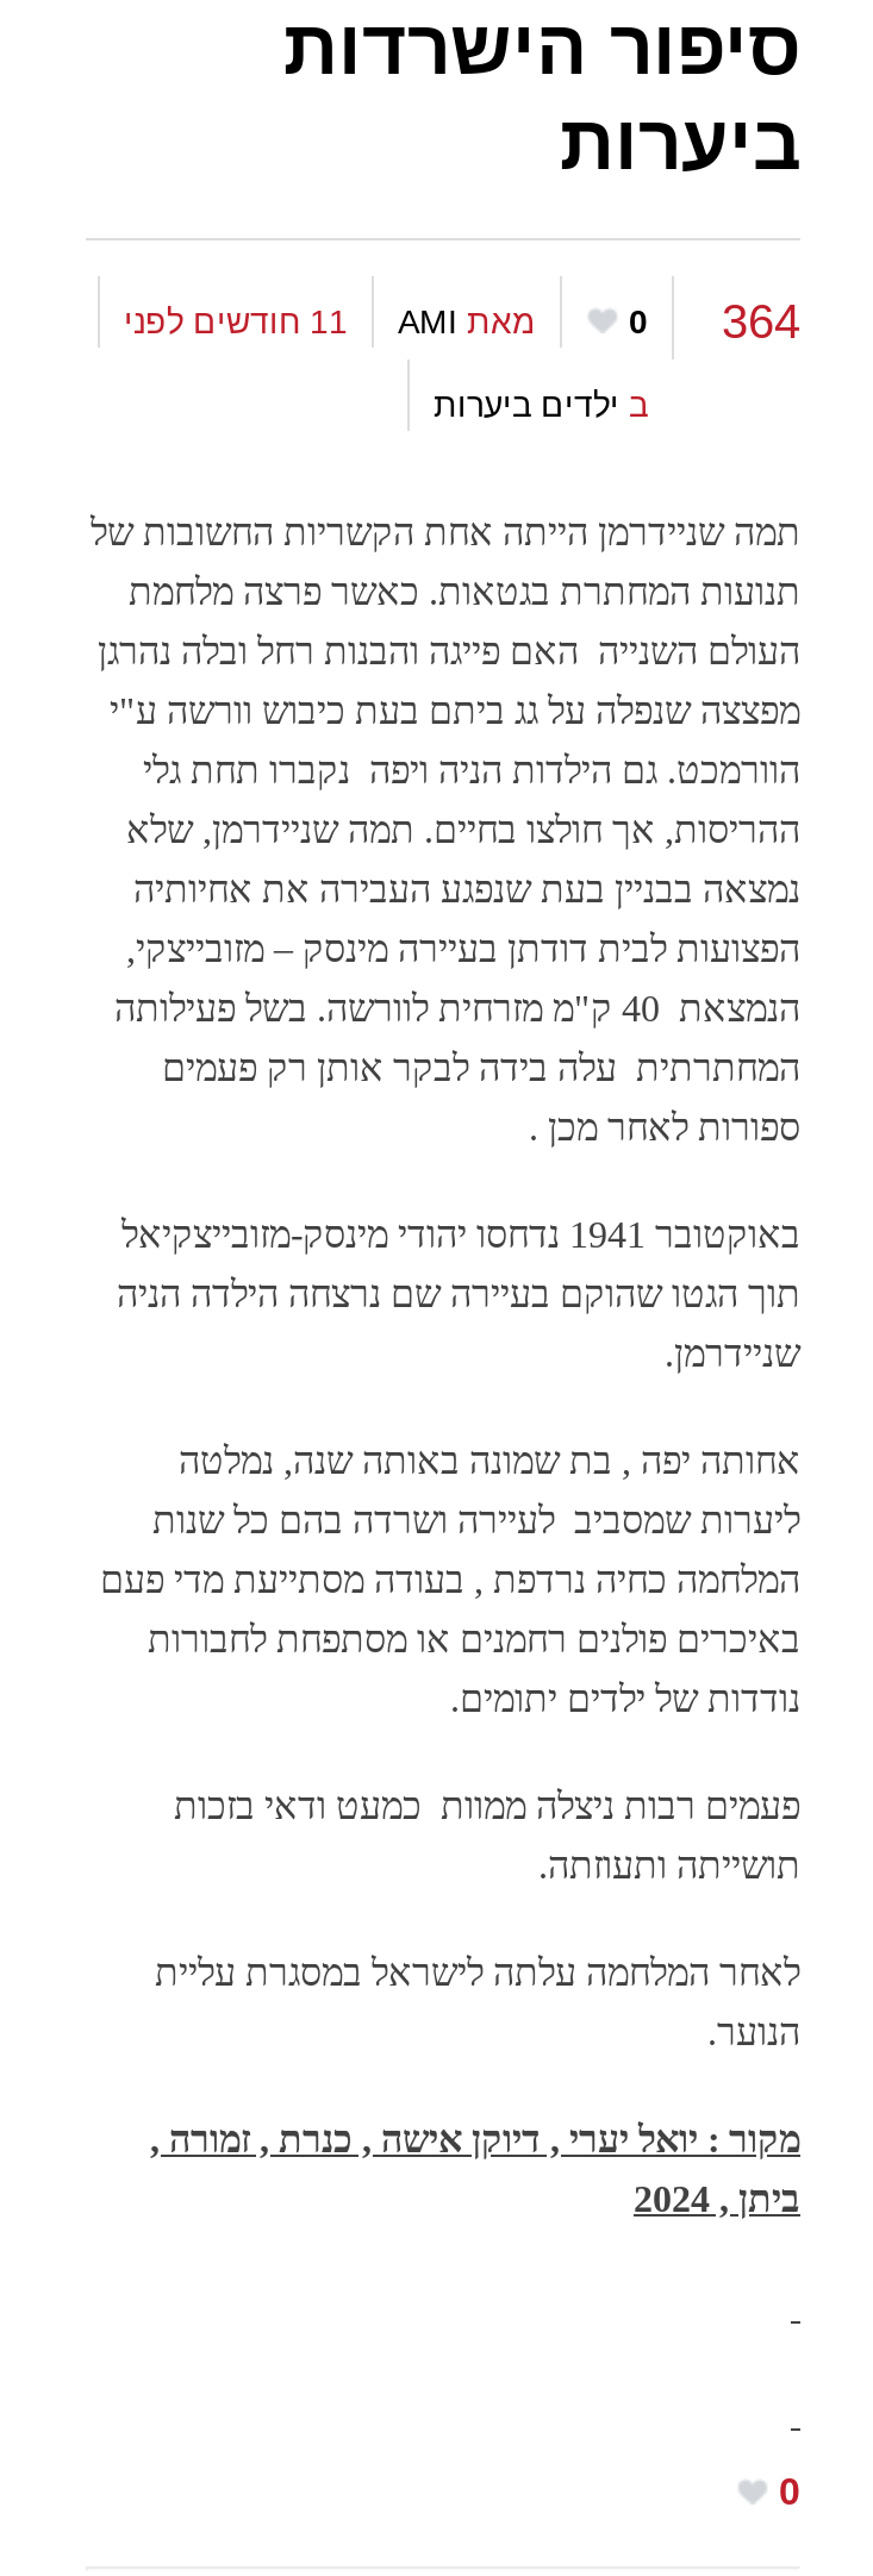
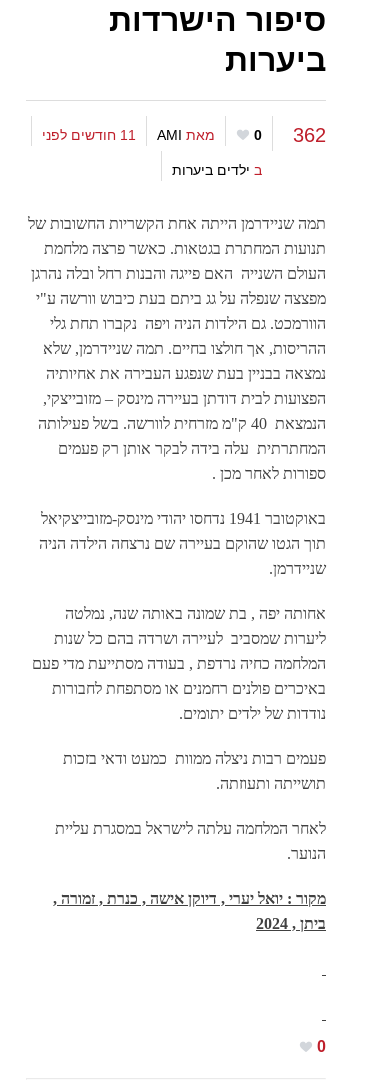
[629,295,800,348] 0 364 -> [254,124,326,146] 0 362

